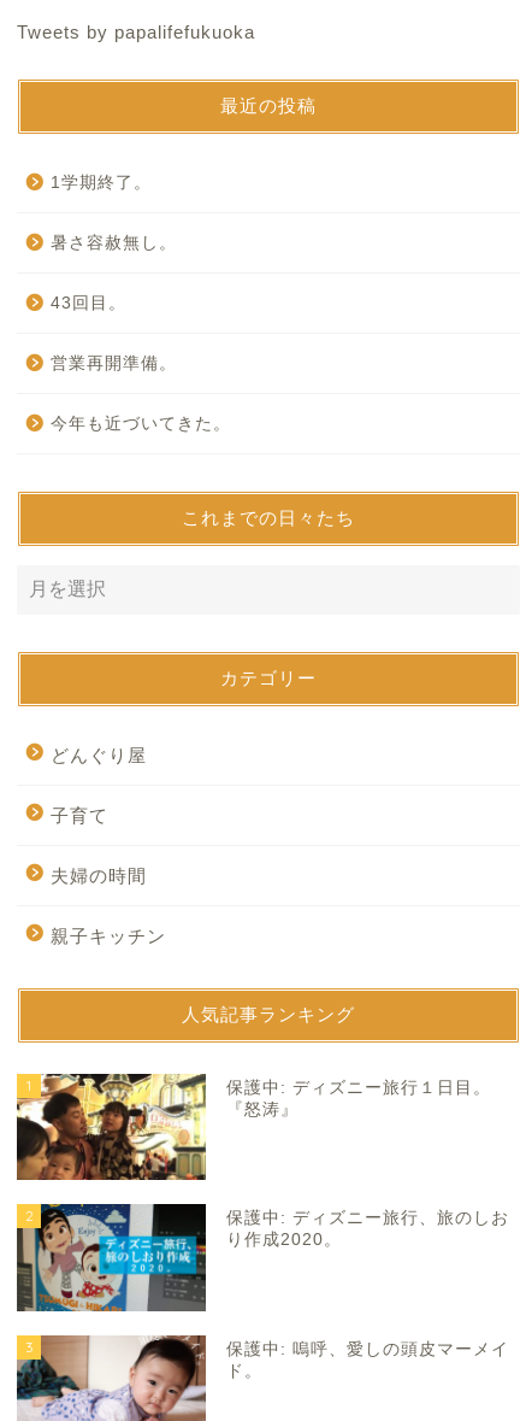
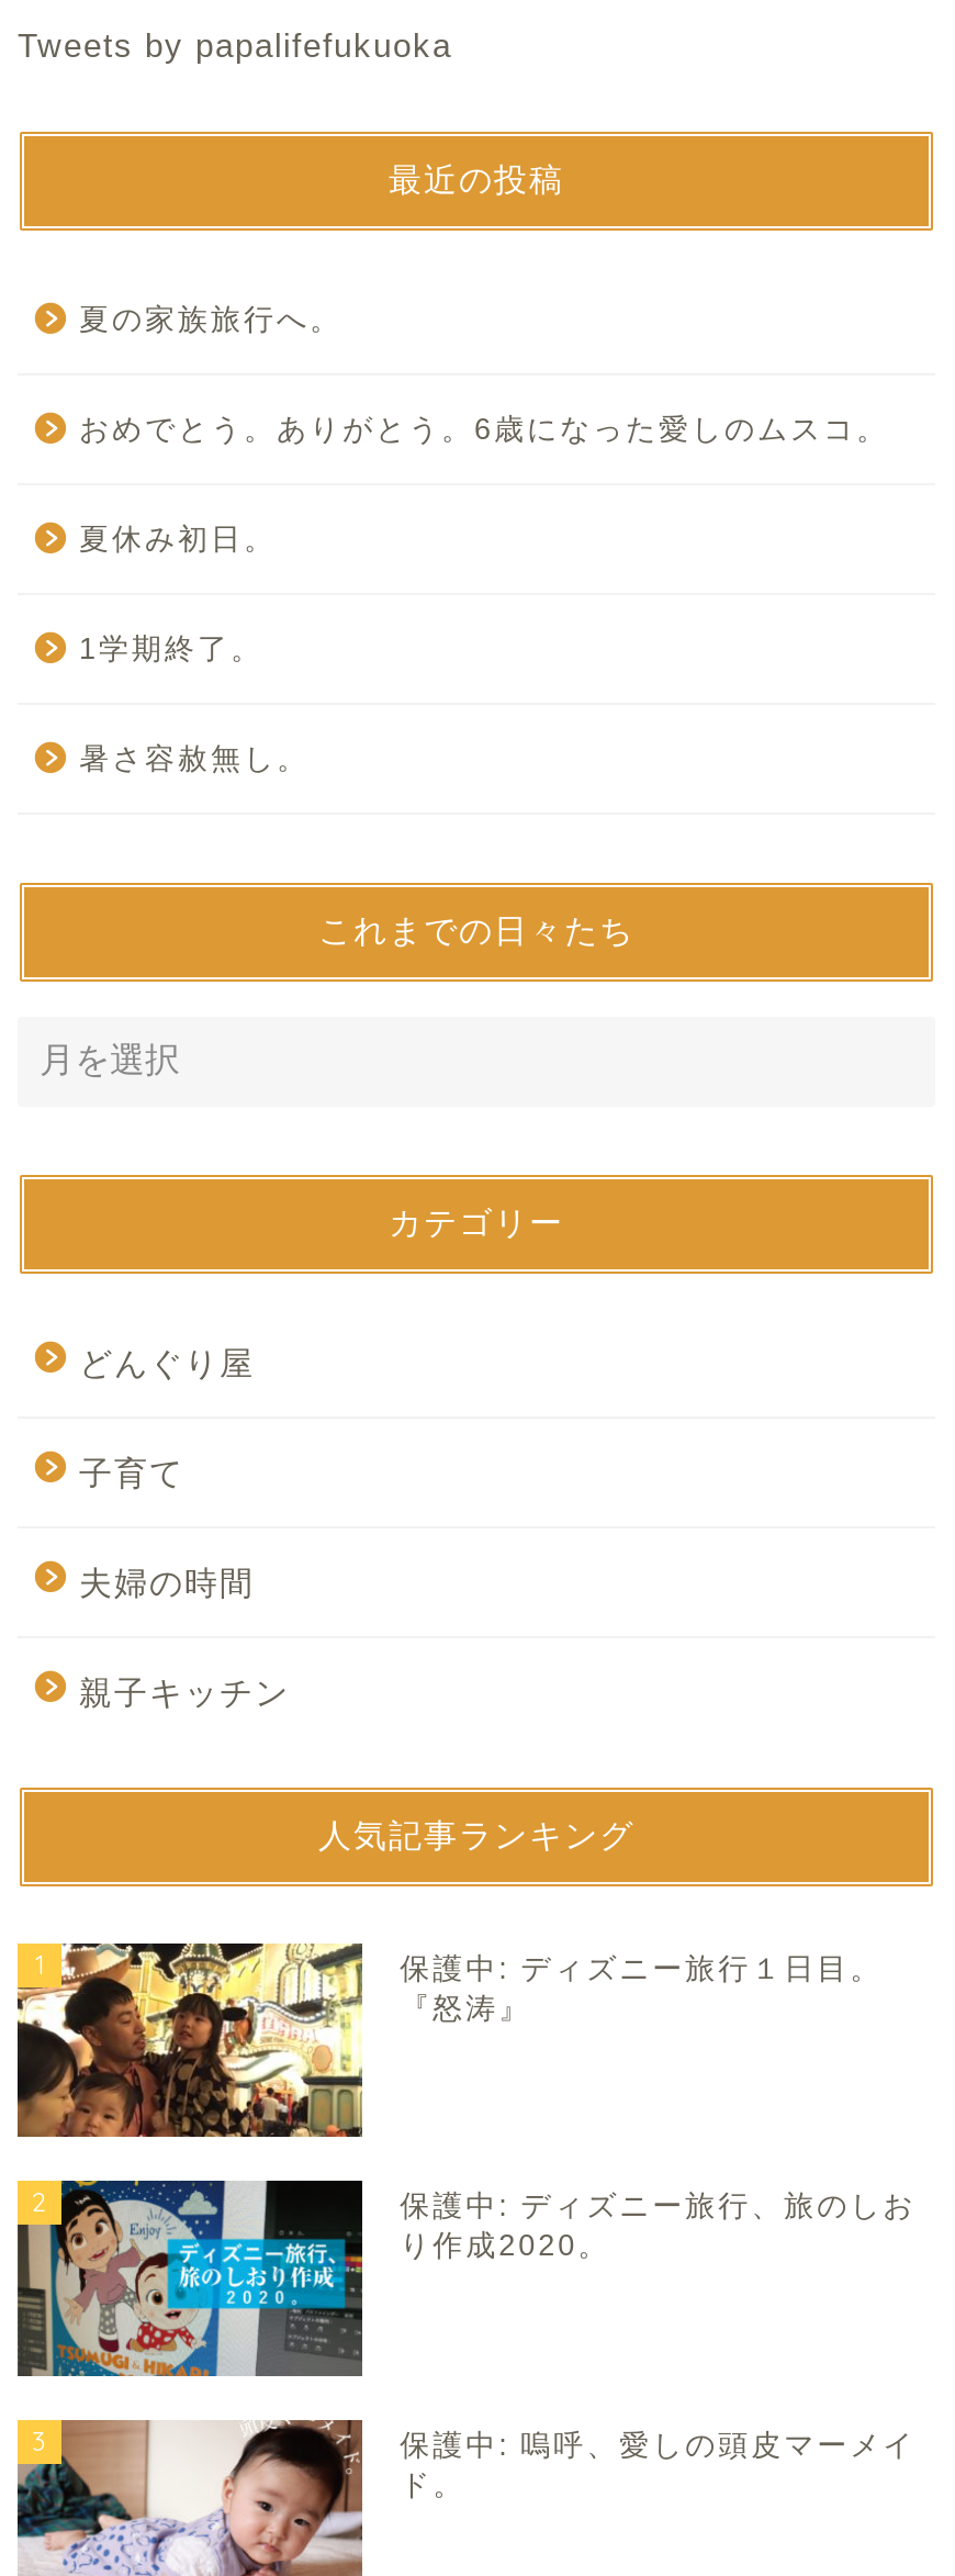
none -> [79,304,889,556] 夏の家族旅行へ。 | おめでとう。ありがとう。6歳になった愛しのムスコ。 | 夏休み初日。
moved [51,174,177,252] -> [79,633,310,776]: 1学期終了。 | 暑さ容赦無し。
[51,294,231,433] 43回目。 | 営業再開準備。 | 今年も近づいてきた。 -> none

